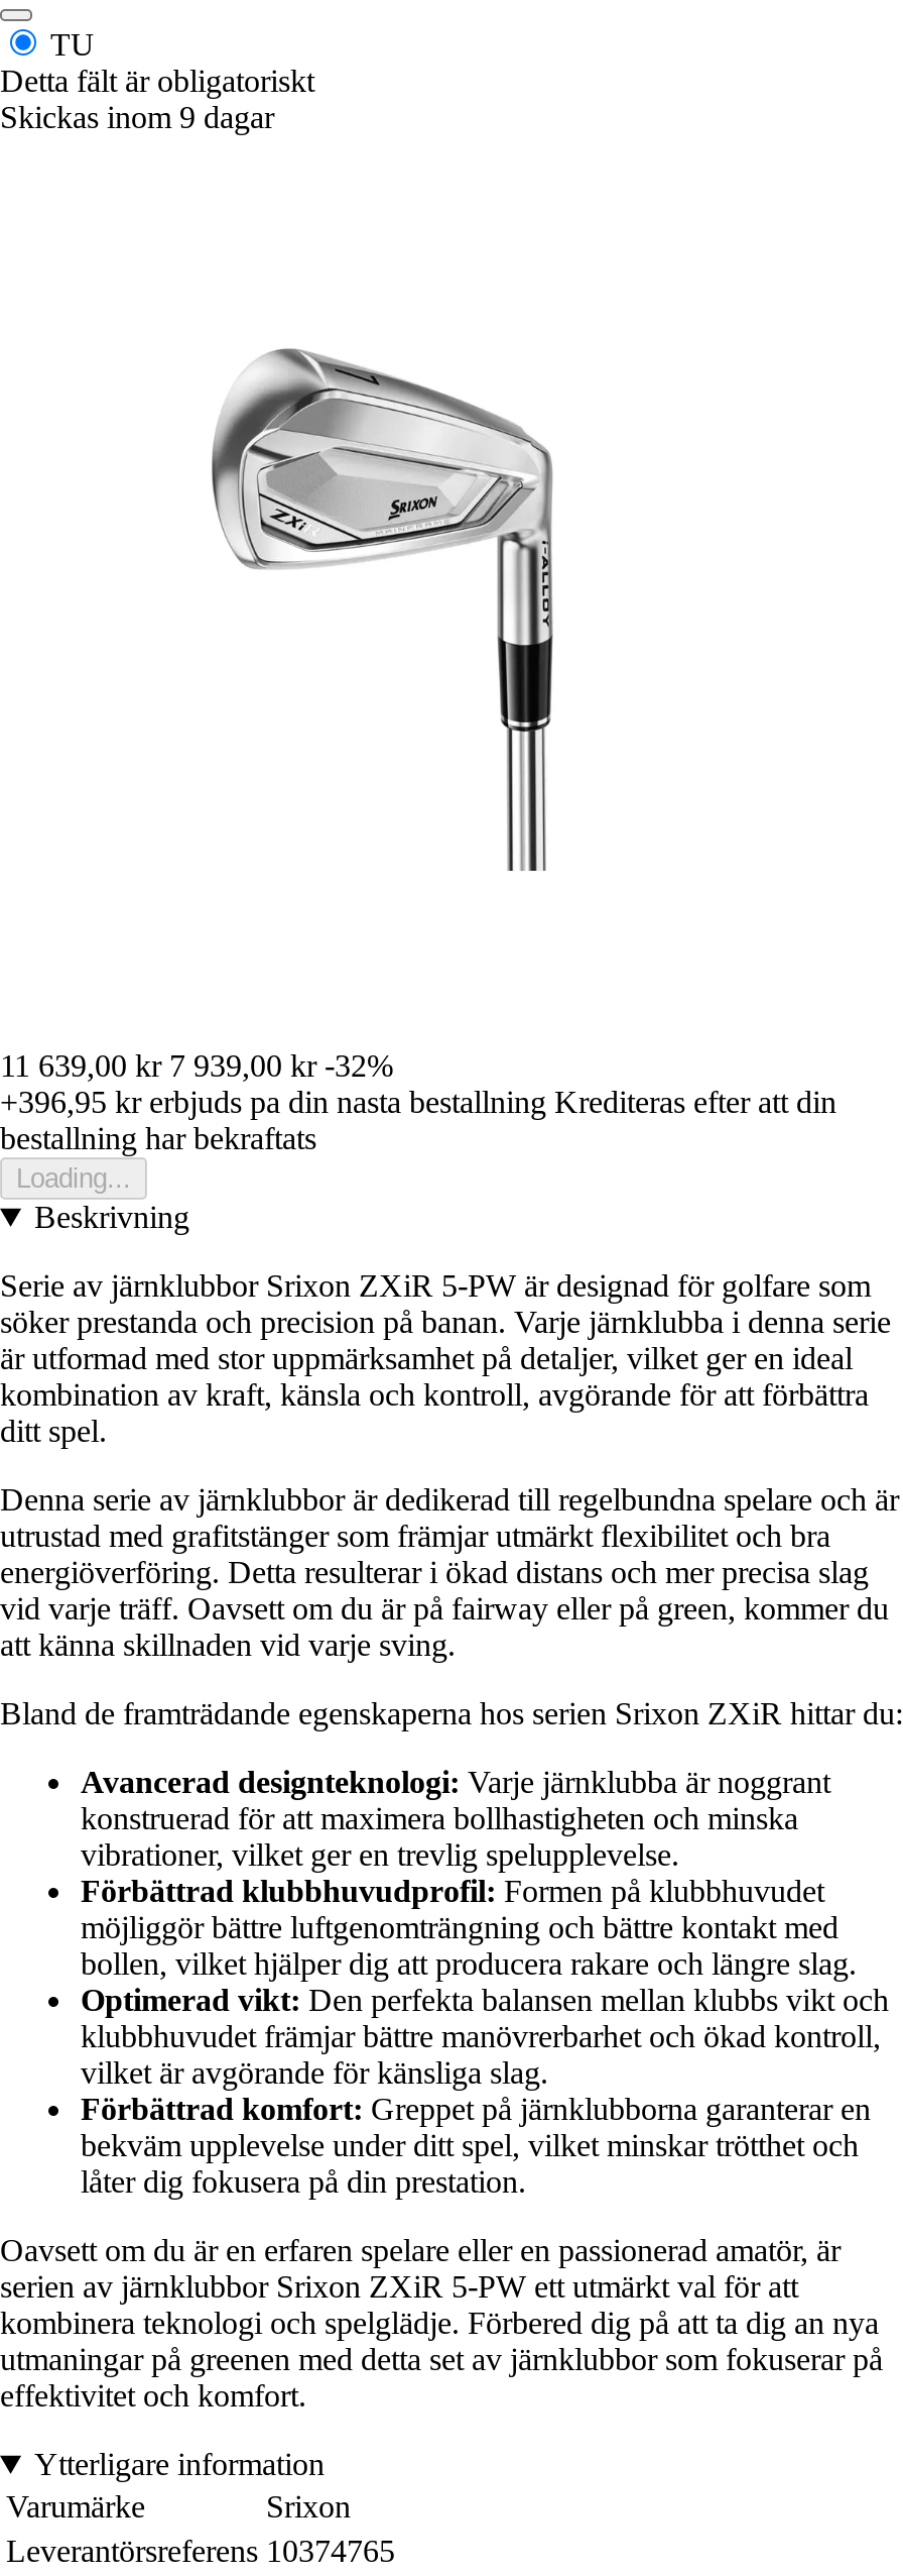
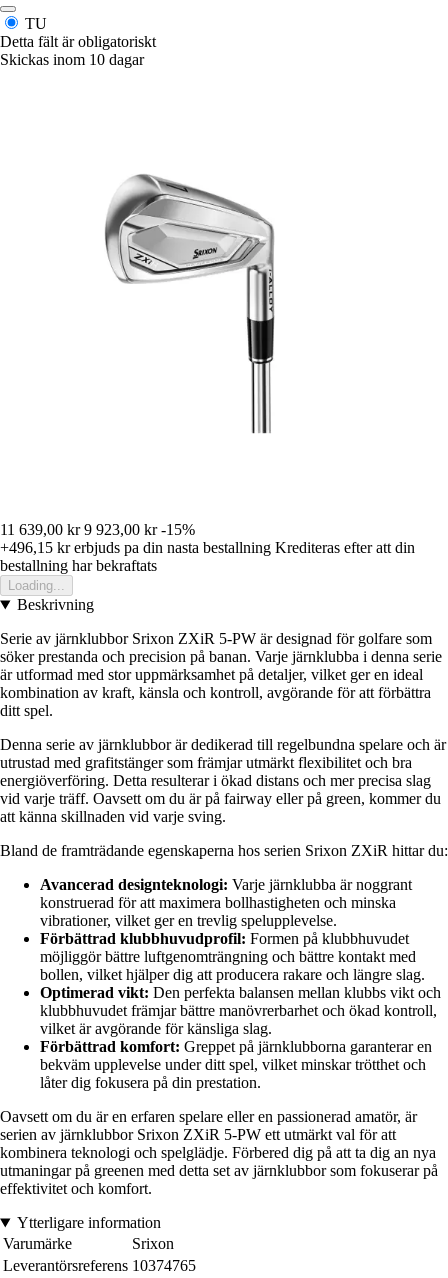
[0,100,274,135] Skickas inom 9 dagar -> [0,51,144,68] Skickas inom 10 dagar
[0,1049,393,1083] 11 639,00 kr 7 939,00 kr -32% -> [0,521,195,538] 11 639,00 kr 9 923,00 kr -15%
[0,1085,836,1119] +396,95 kr erbjuds pa din nasta bestallning Krediteras efter att din -> [0,539,415,556] +496,15 kr erbjuds pa din nasta bestallning Krediteras efter att din

